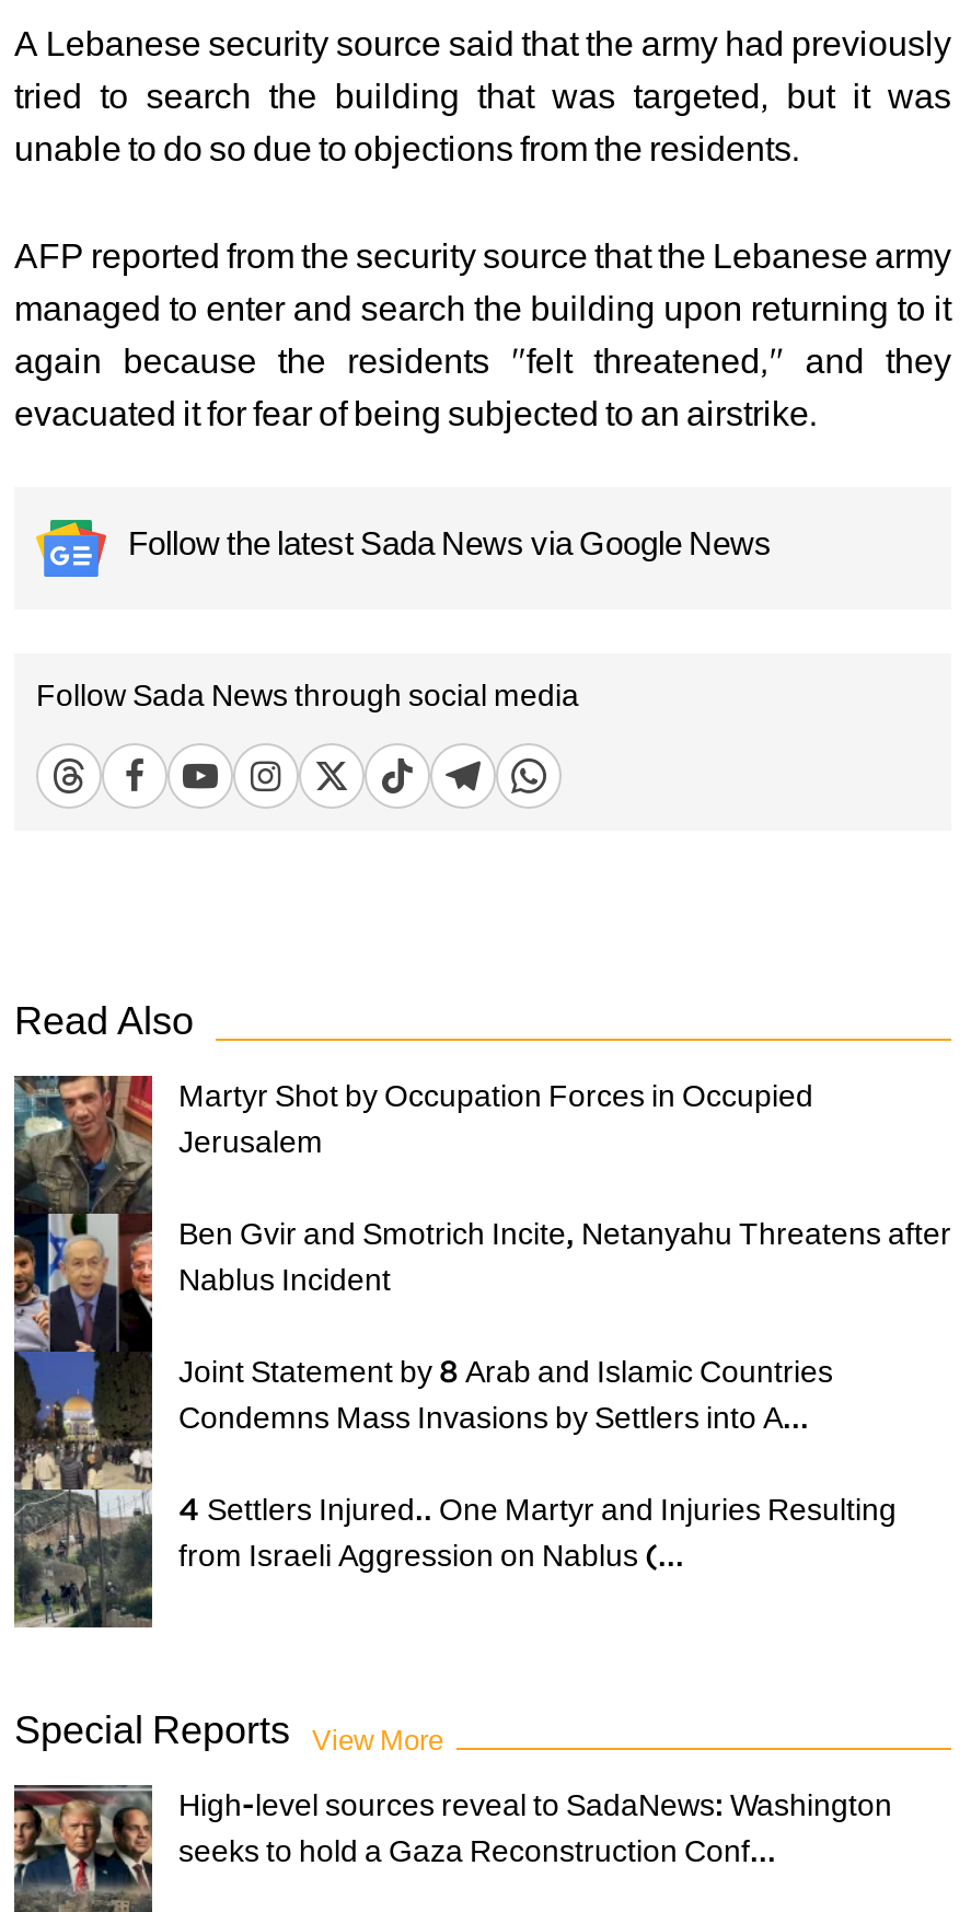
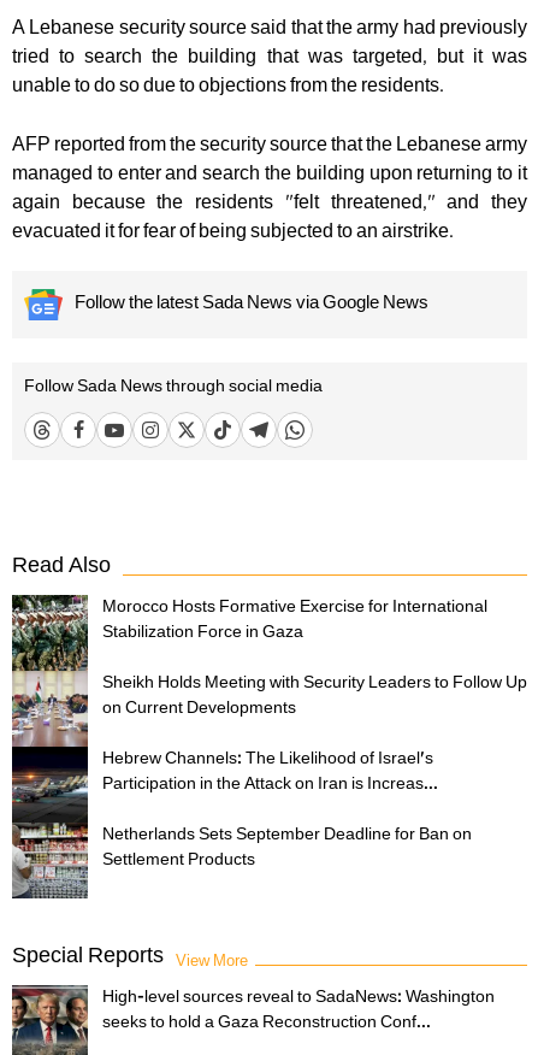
[12,1074,813,1627] [image] | Martyr Shot by Occupation Forces in Occupied | Jerusalem -> [11,594,487,898] [image] | Morocco Hosts Formative Exercise for International | Stabilization Force in Gaza
[178,1215,951,1307] Ben Gvir and Smotrich Incite, Netanyahu Threatens after | Nablus Incident -> [102,671,527,722] Sheikh Holds Meeting with Security Leaders to Follow Up | on Current Developments
[178,1353,833,1444] Joint Statement by 8 Arab and Islamic Countries | Condemns Mass Invasions by Settlers into A... -> [102,747,438,798] Hebrew Channels: The Likelihood of Israel's | Participation in the Attack on Iran is Increas...
[178,1490,897,1582] 4 Settlers Injured.. One Martyr and Injuries Resulting | from Israeli Aggression on Nablus (... -> [102,823,472,874] Netherlands Sets September Deadline for Ban on | Settlement Products

